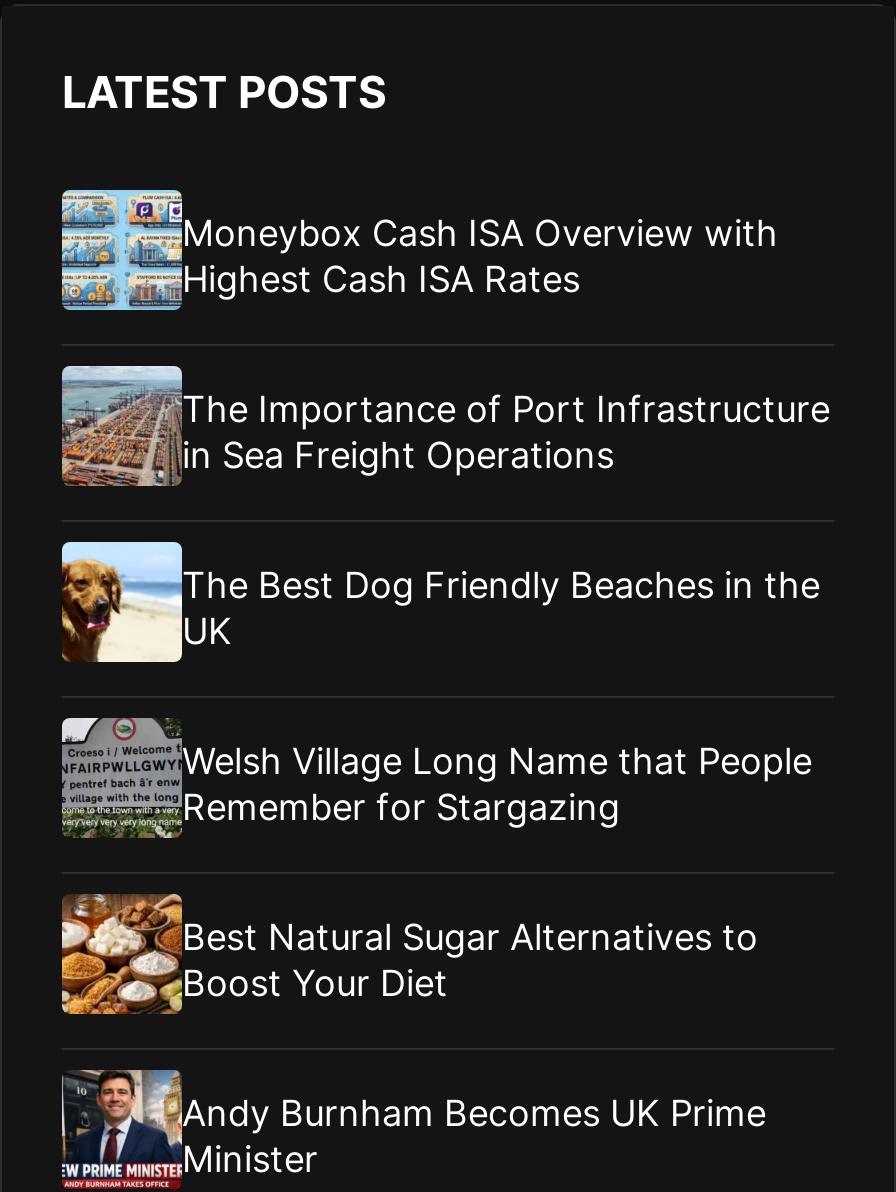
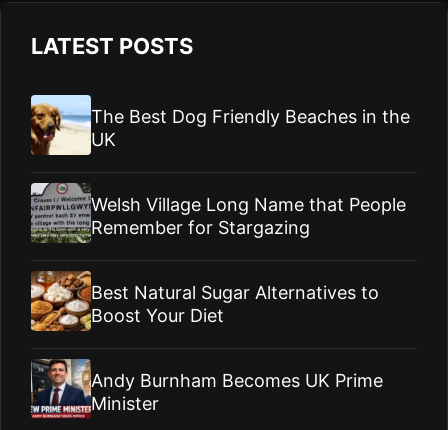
[60,187,830,477] [image] | Moneybox Cash ISA Overview with | Highest Cash ISA Rates | The Importance of Port Infrastructure | in Sea Freight Operations -> none
[60,363,184,487] [image] -> none

